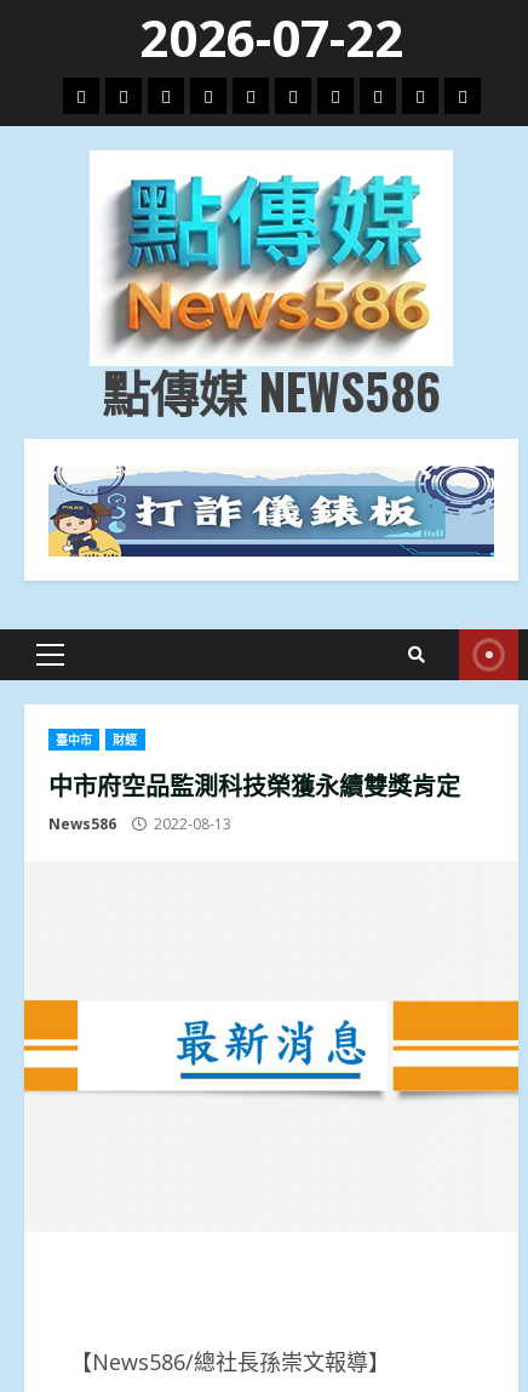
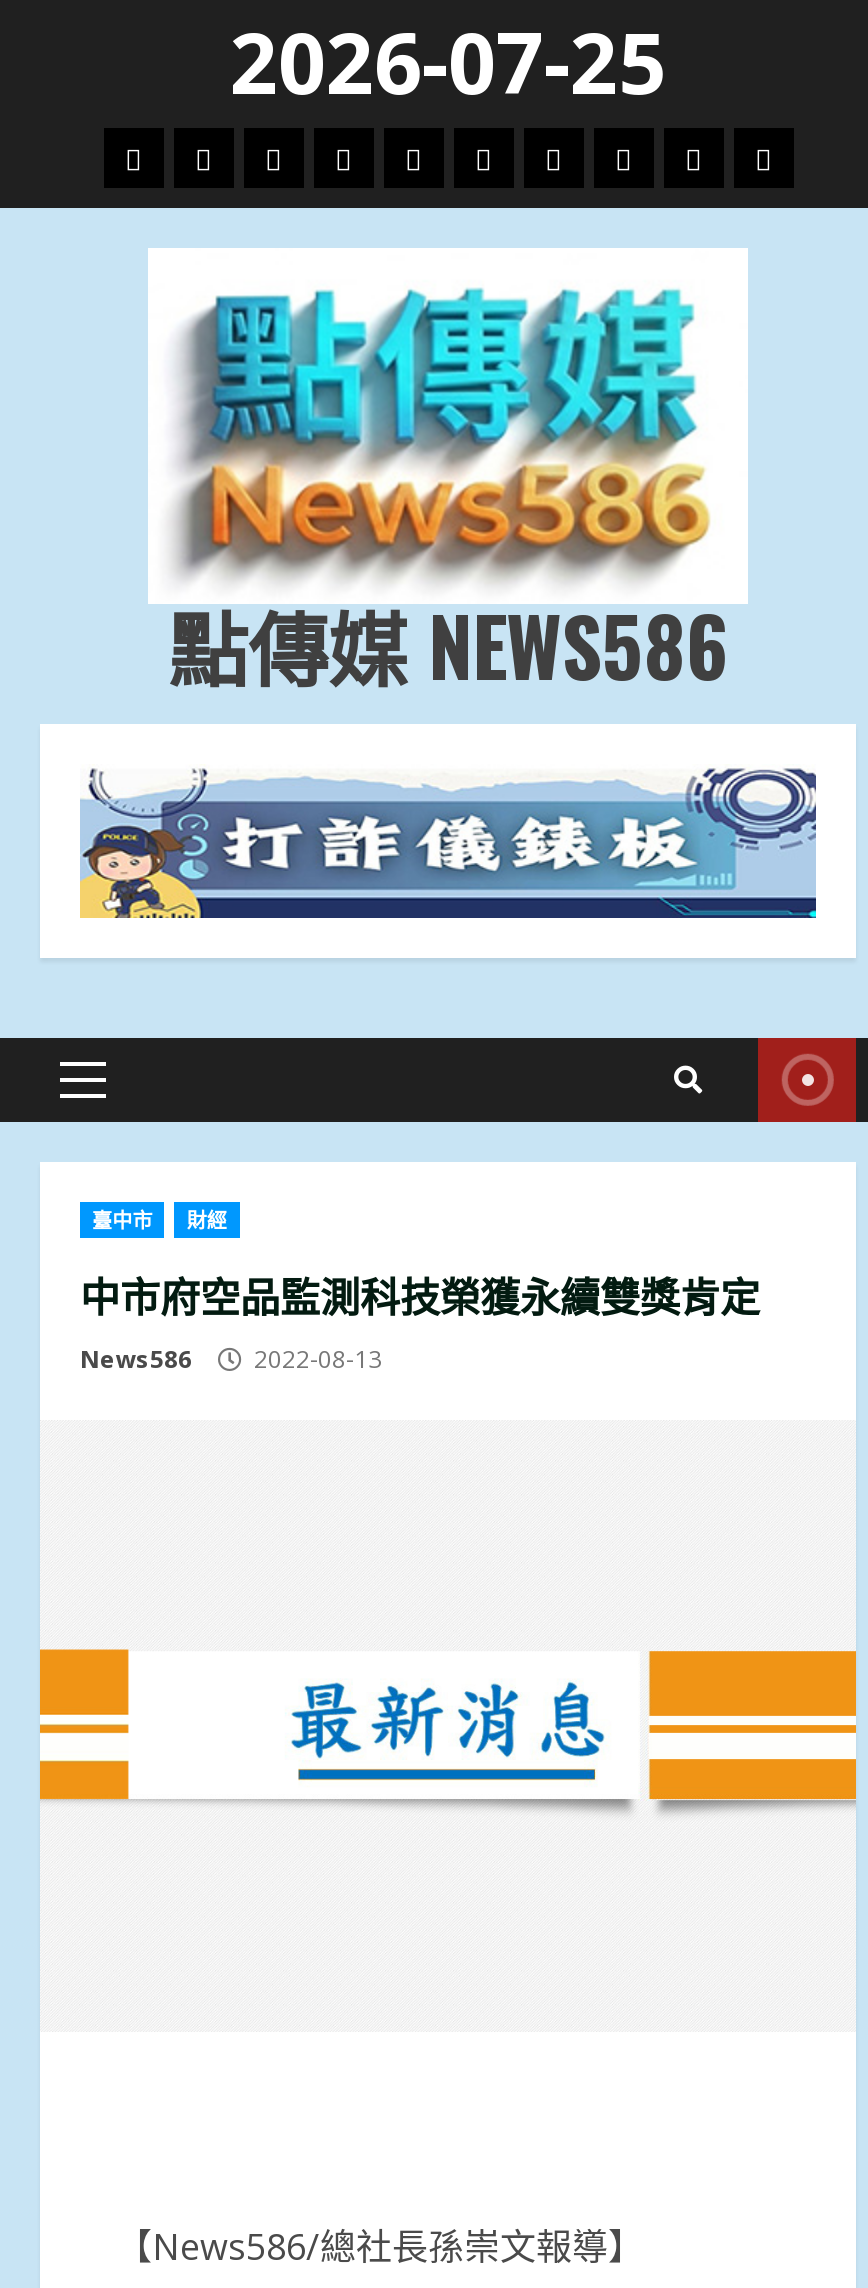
[139,2,403,72] 2026-07-22 -> [230,4,666,118] 2026-07-25

